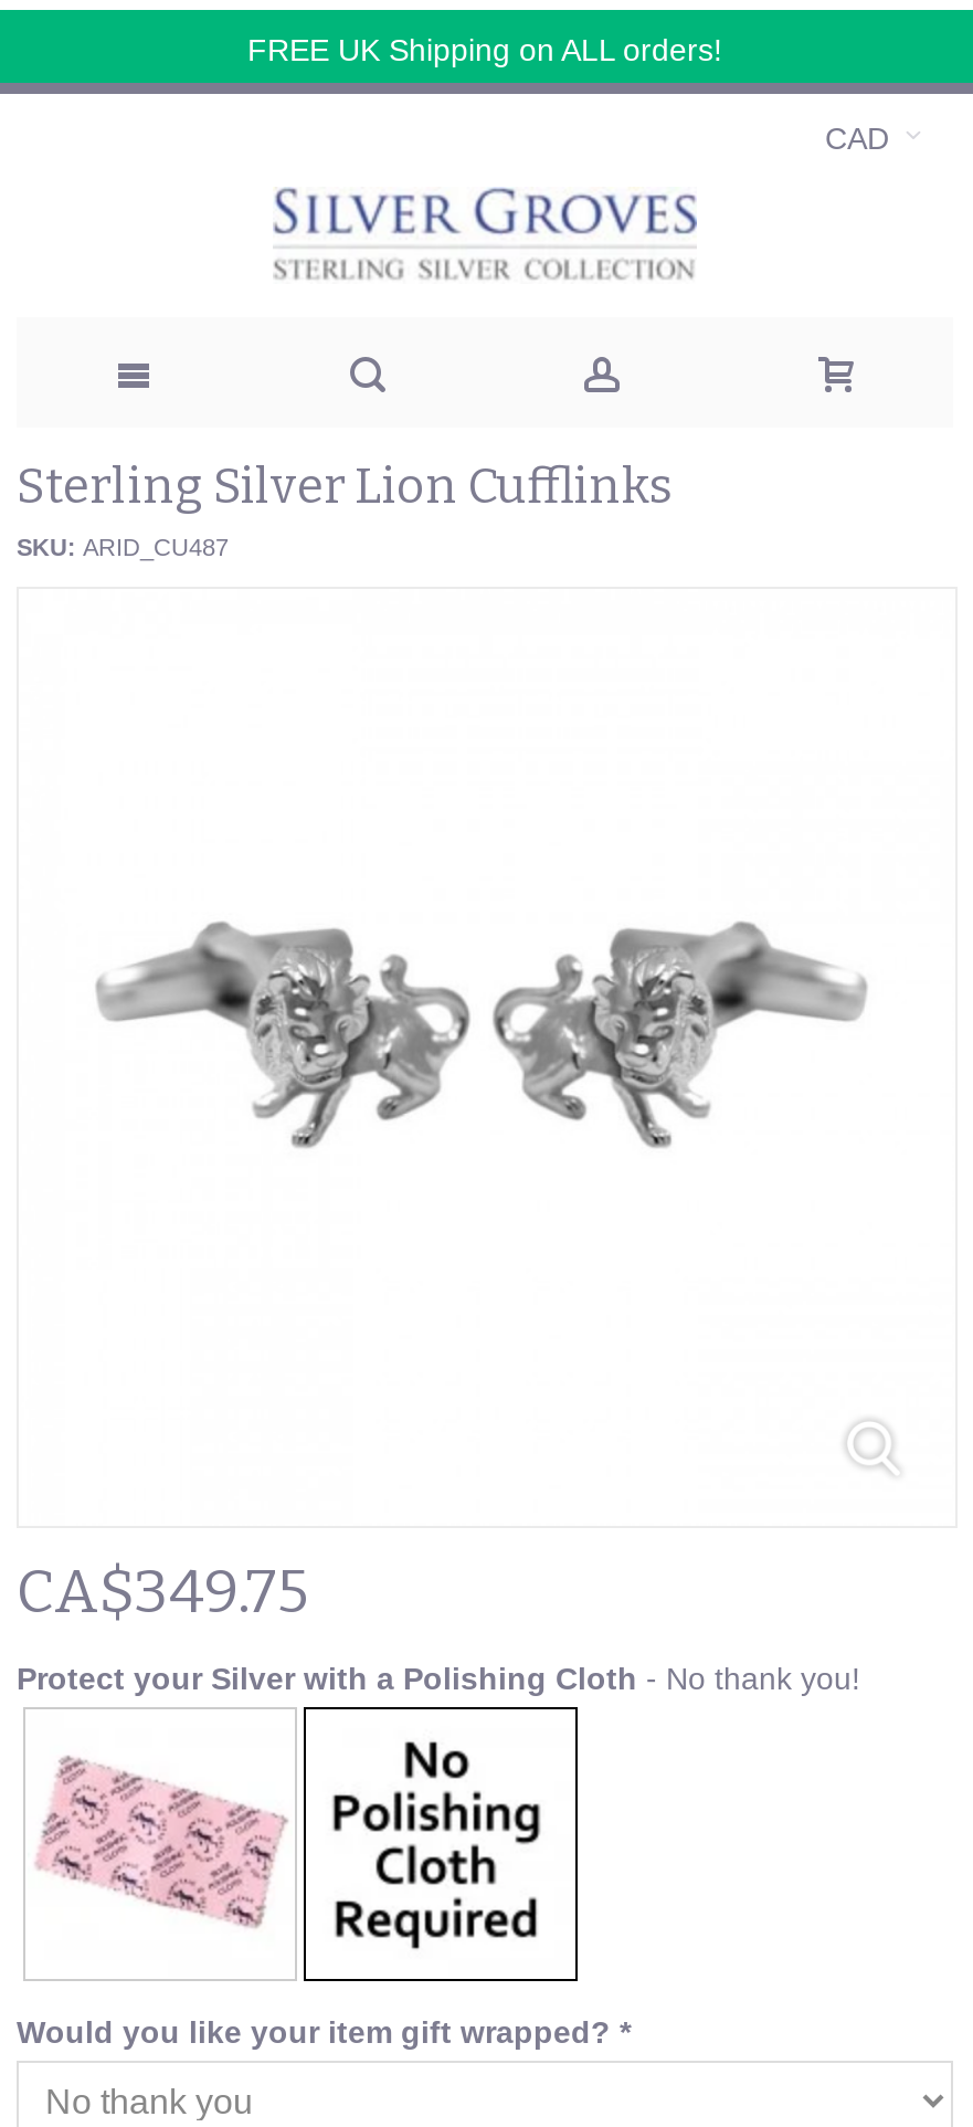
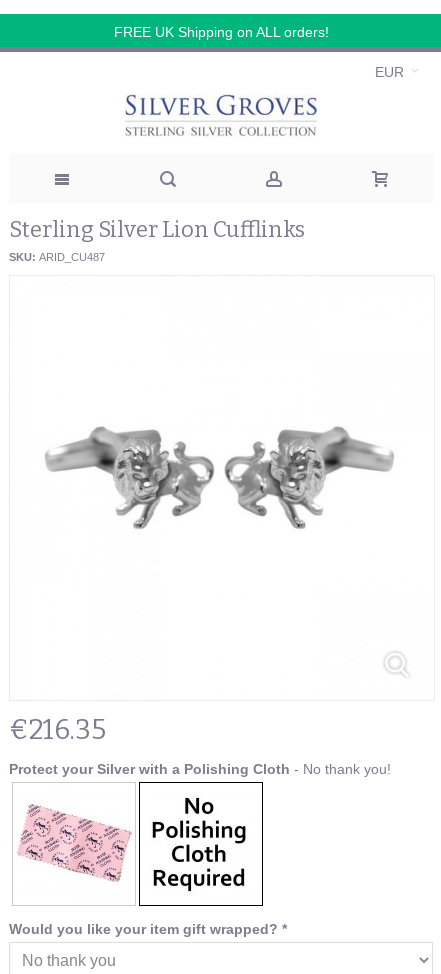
[825,121,889,156] CAD -> [375,64,404,80] EUR
[17,1557,310,1628] CA$349.75 -> [9,714,106,746] €216.35

